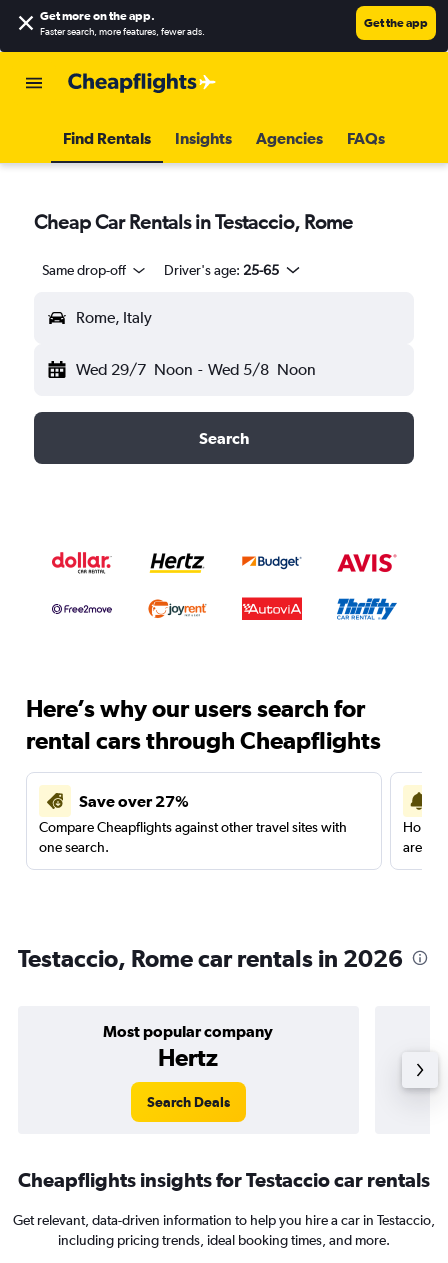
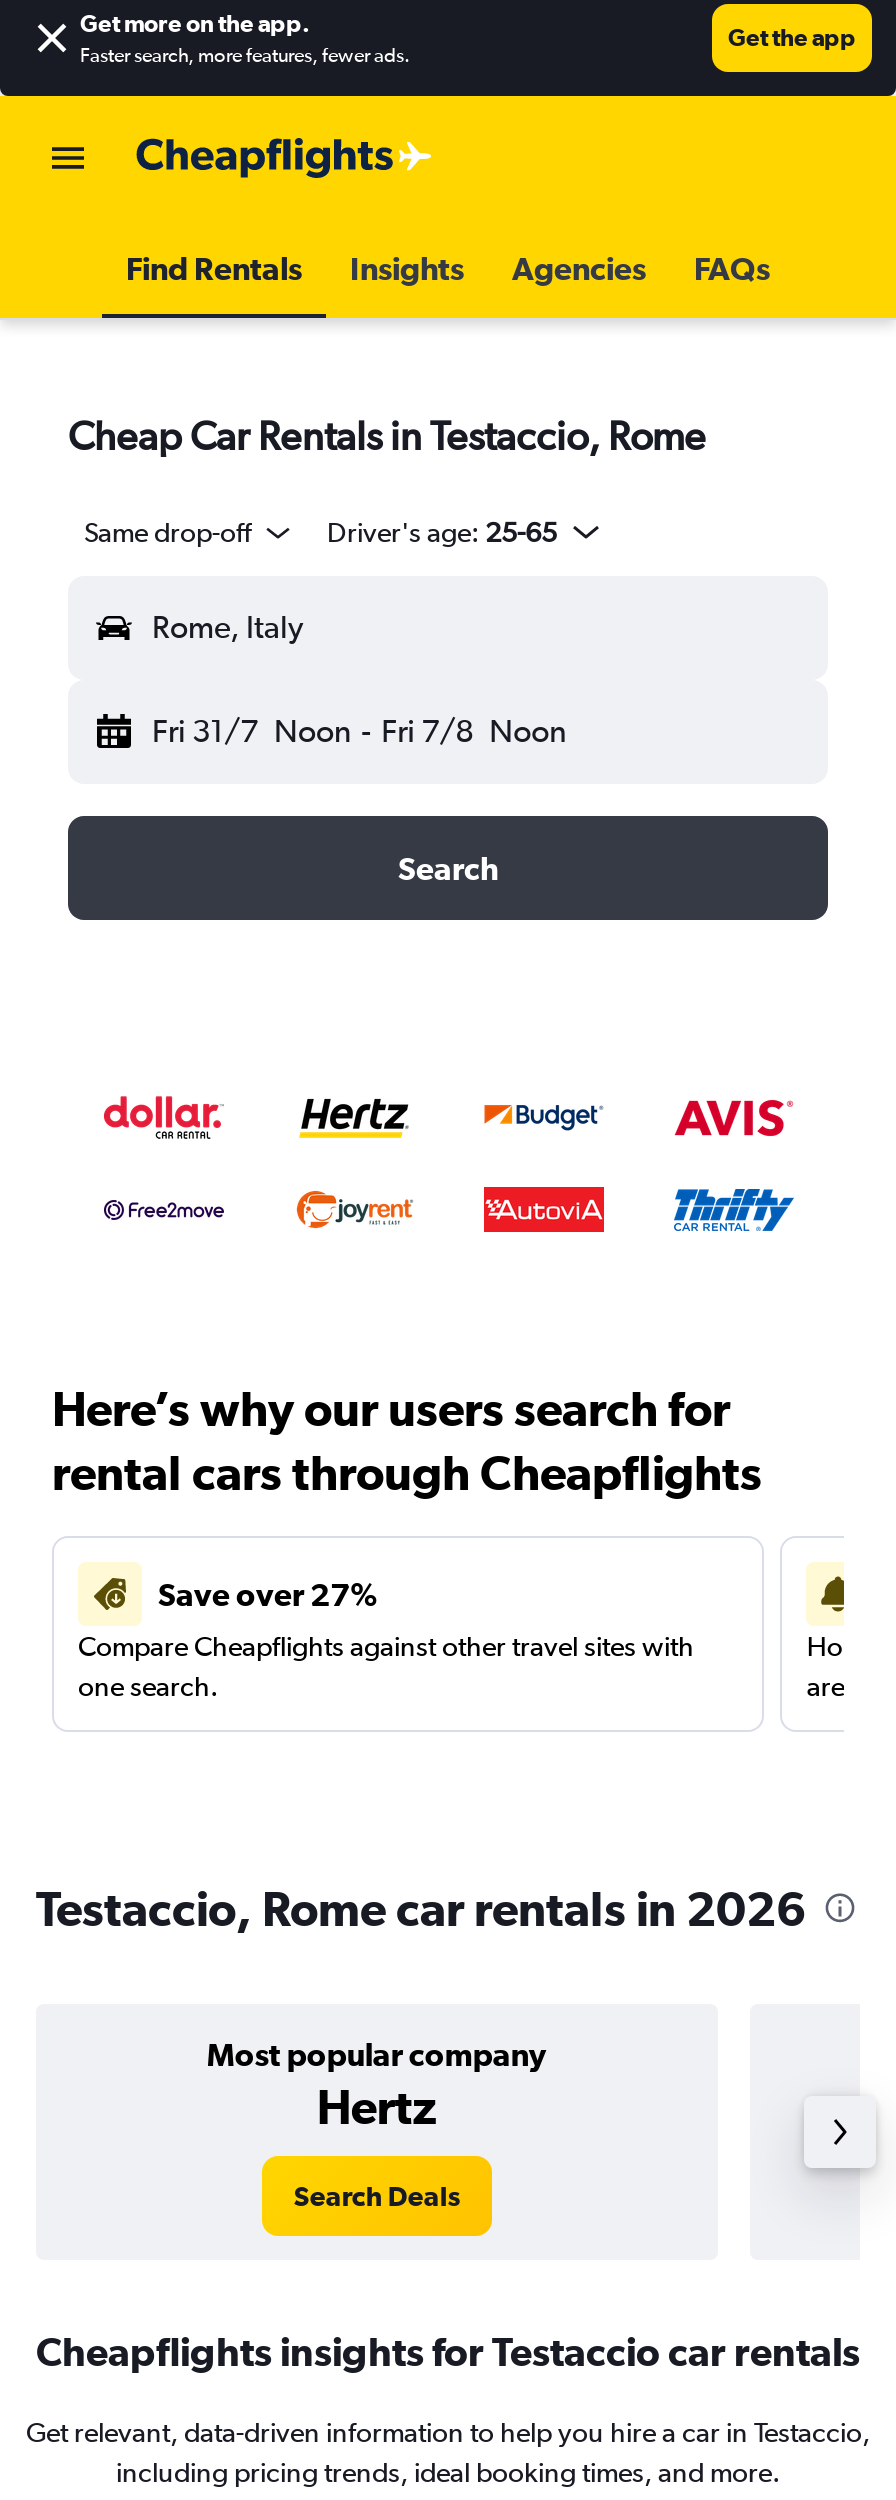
[76,360,316,379] Wed 29/7 Noon - Wed 5/8 Noon -> [152,712,567,750] Fri 31/7 Noon - Fri 7/8 Noon

